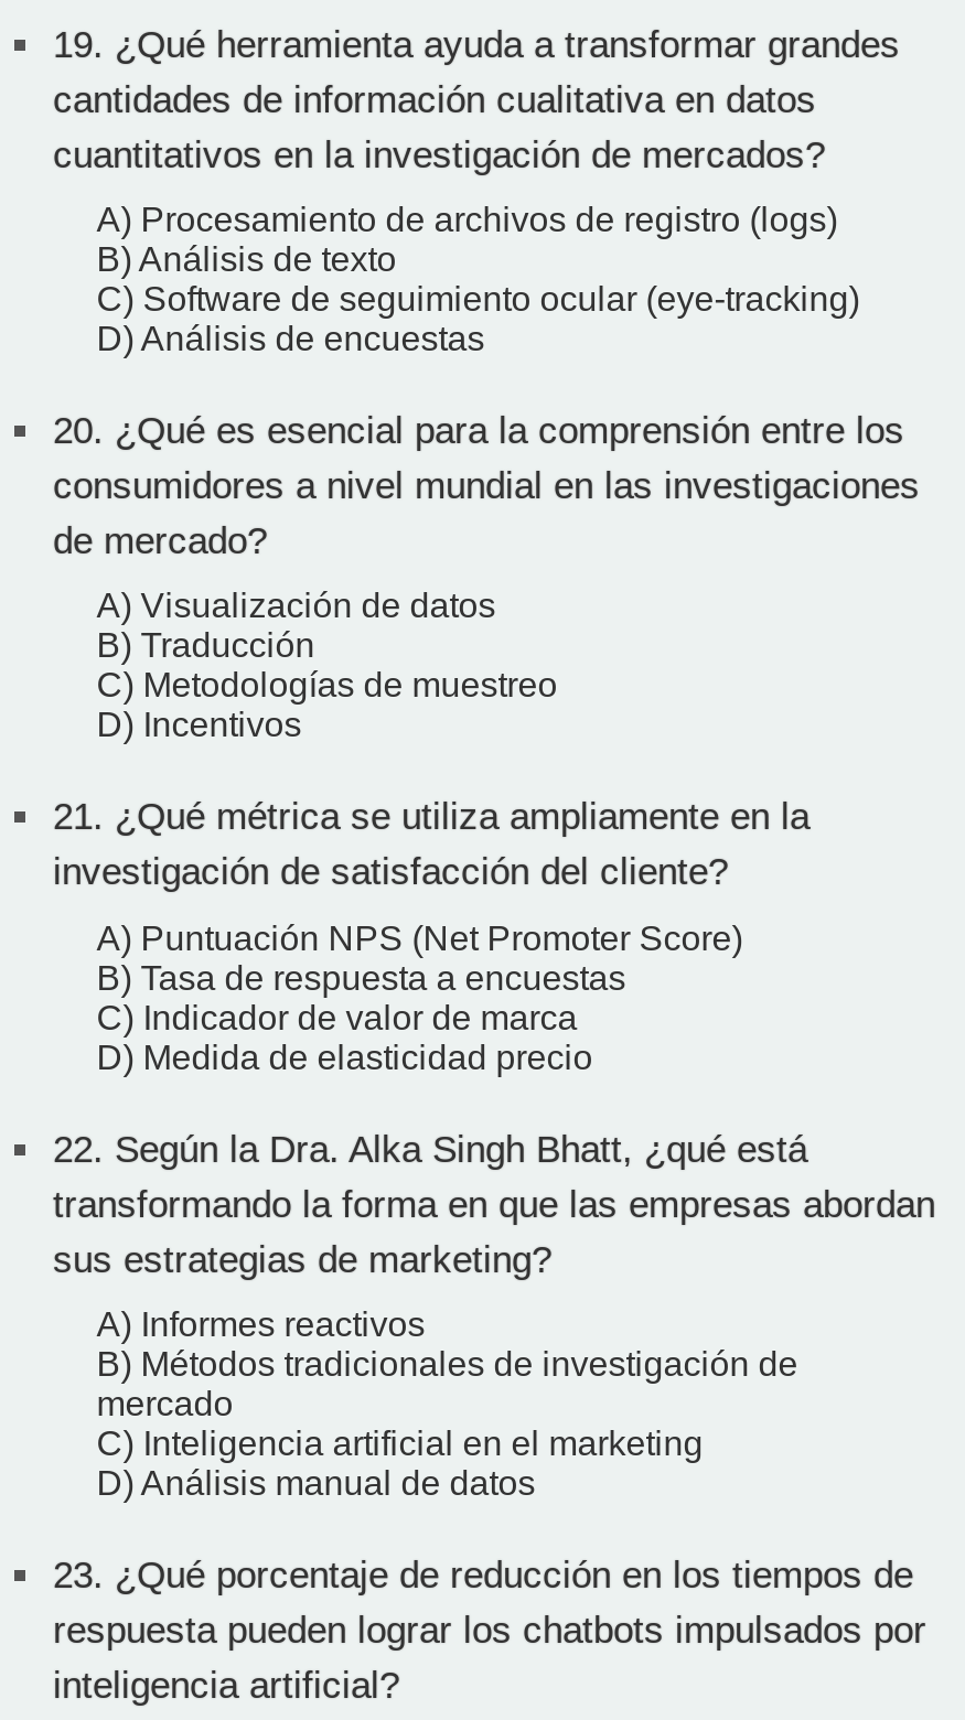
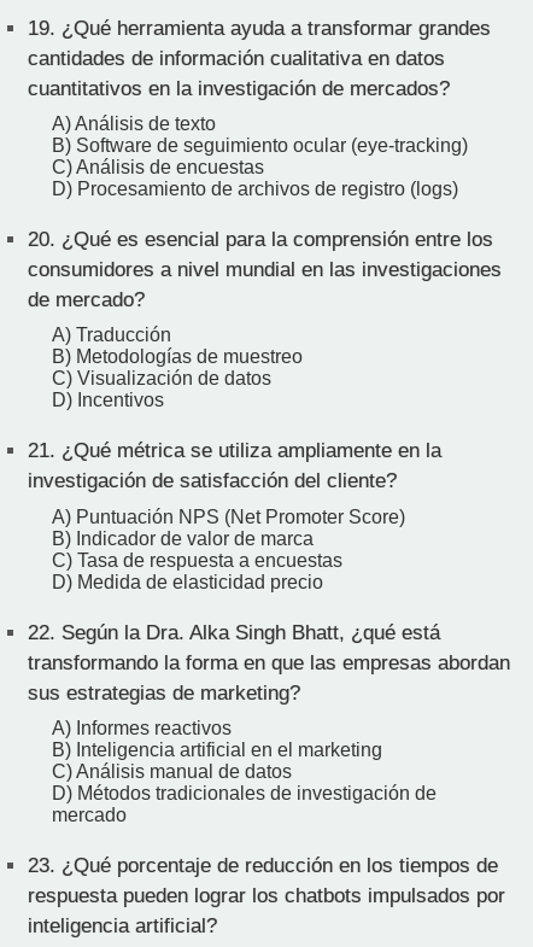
[97,201,860,357] A) Procesamiento de archivos de registro (logs) | B) Análisis de texto | C) Software de seguimiento ocular (eye-tracking) | D) Análisis de encuestas -> [52,114,468,199] A) Análisis de texto | B) Software de seguimiento ocular (eye-tracking) | C) Análisis de encuestas | D) Procesamiento de archivos de registro (logs)
[97,587,558,704] A) Visualización de datos | B) Traducción | C) Metodologías de muestreo -> [52,325,303,389] A) Traducción | B) Metodologías de muestreo | C) Visualización de datos
[97,958,626,996] B) Tasa de respuesta a encuestas -> [52,528,314,548] B) Indicador de valor de marca
[97,998,577,1035] C) Indicador de valor de marca -> [52,550,343,570] C) Tasa de respuesta a encuestas
[97,1344,798,1382] B) Métodos tradicionales de investigación de -> [52,739,437,803] B) Inteligencia artificial en el marketing | C) Análisis manual de datos | D) Métodos tradicionales de investigación de
moved [97,1384,233,1422] -> [52,804,127,825]: mercado
[97,1424,703,1501] C) Inteligencia artificial en el marketing | D) Análisis manual de datos -> none

